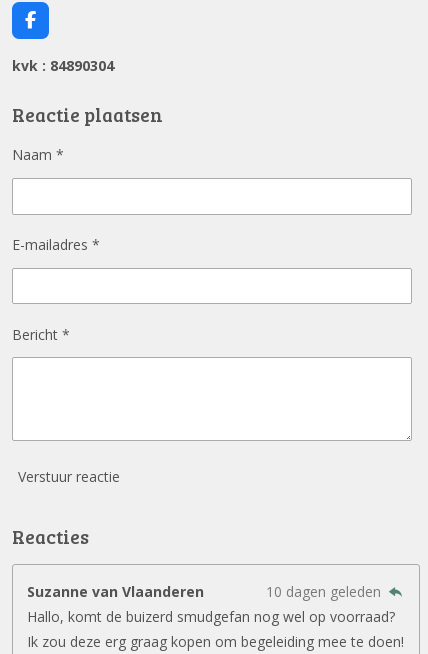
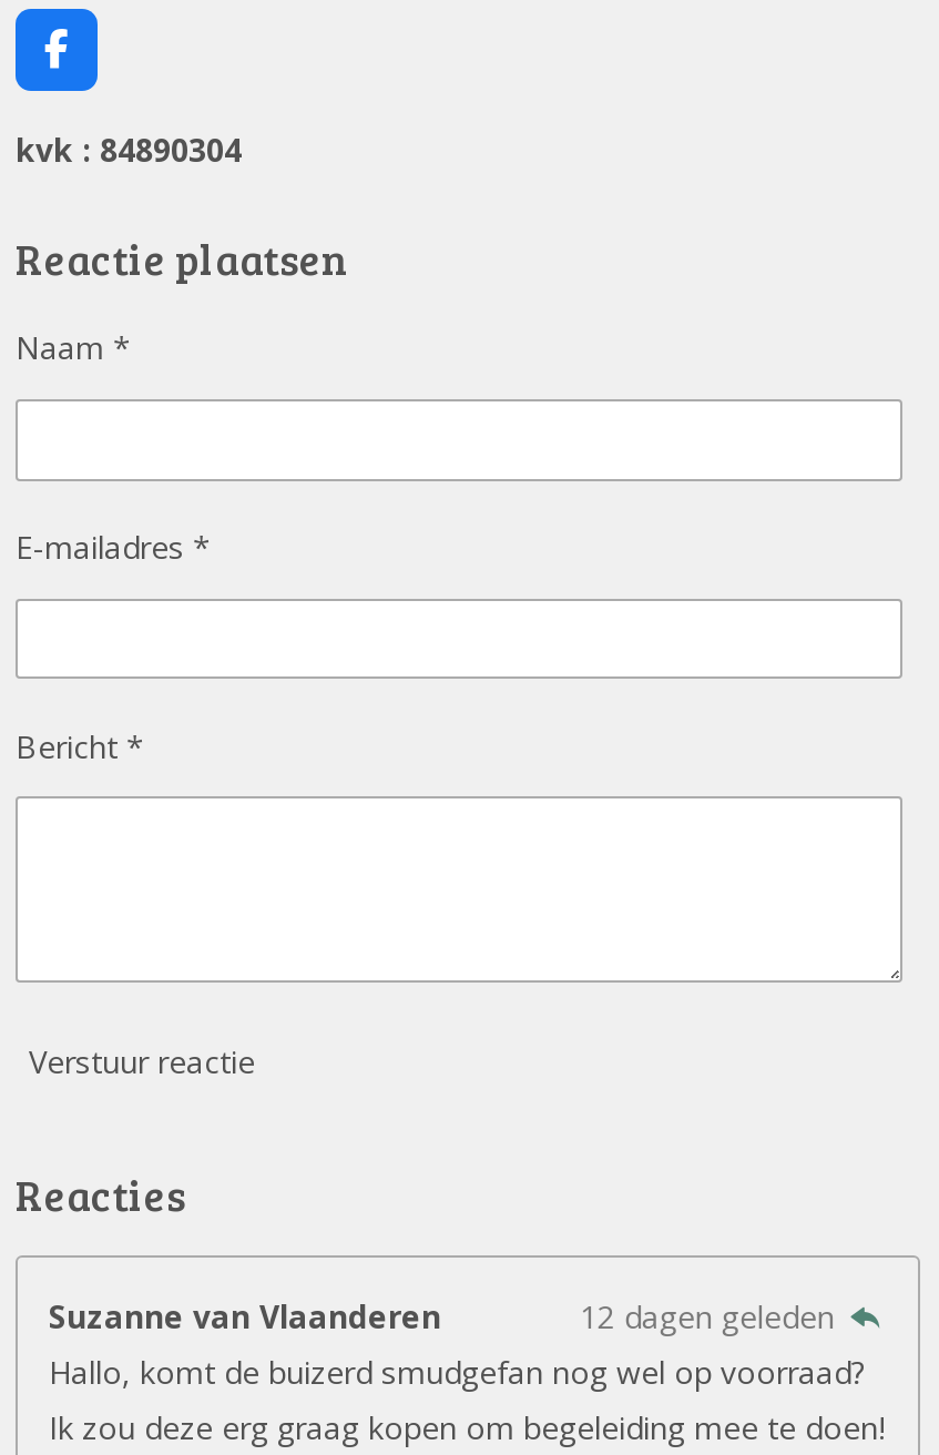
[266,581,385,600] 10 dagen geleden -> [580,1294,843,1336] 12 dagen geleden

